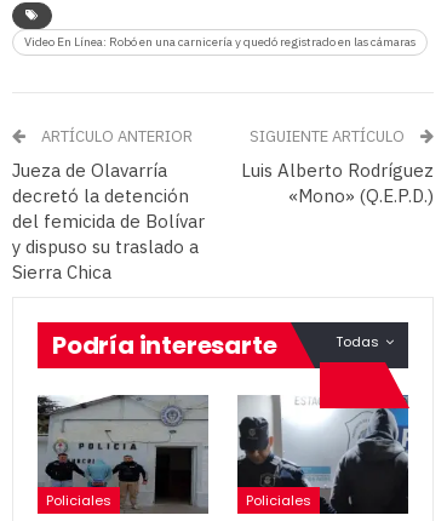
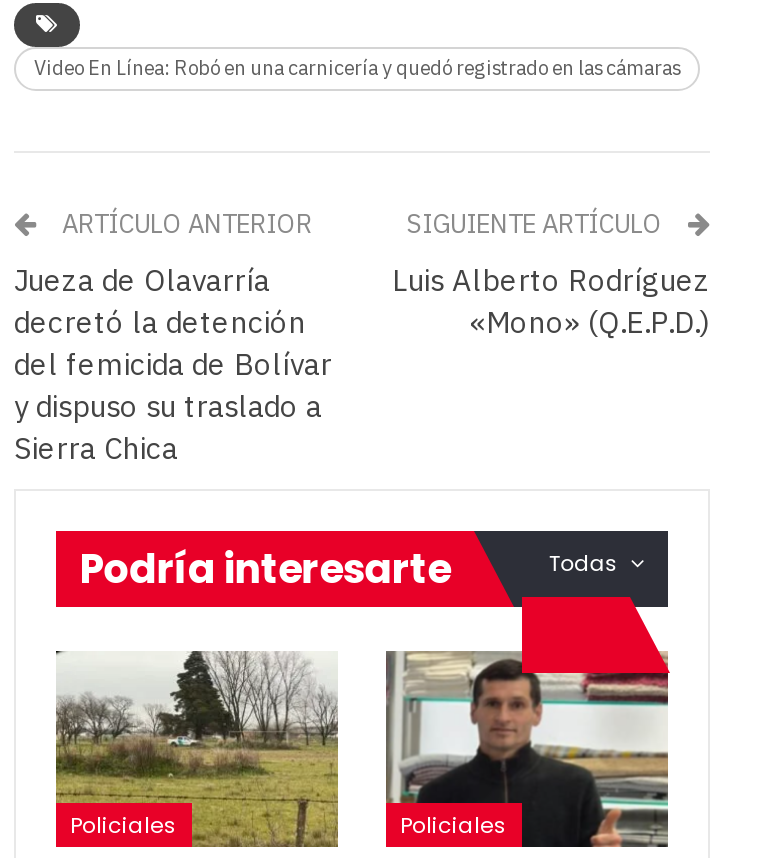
[36,394,208,514] [image] -> [54,651,338,847] [image]
[237,395,409,515] [image] -> [386,649,670,849] [image]

